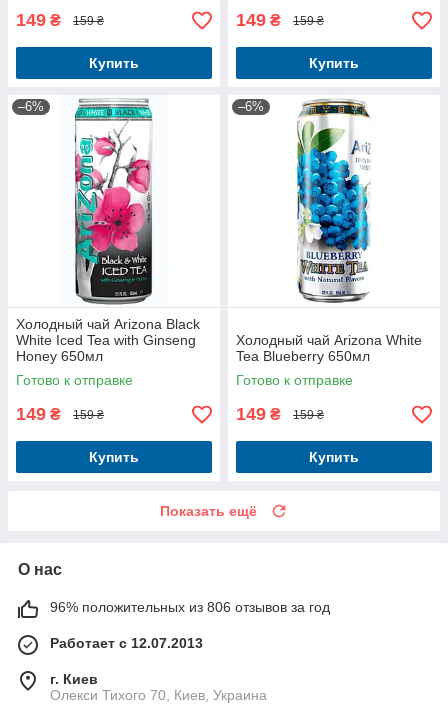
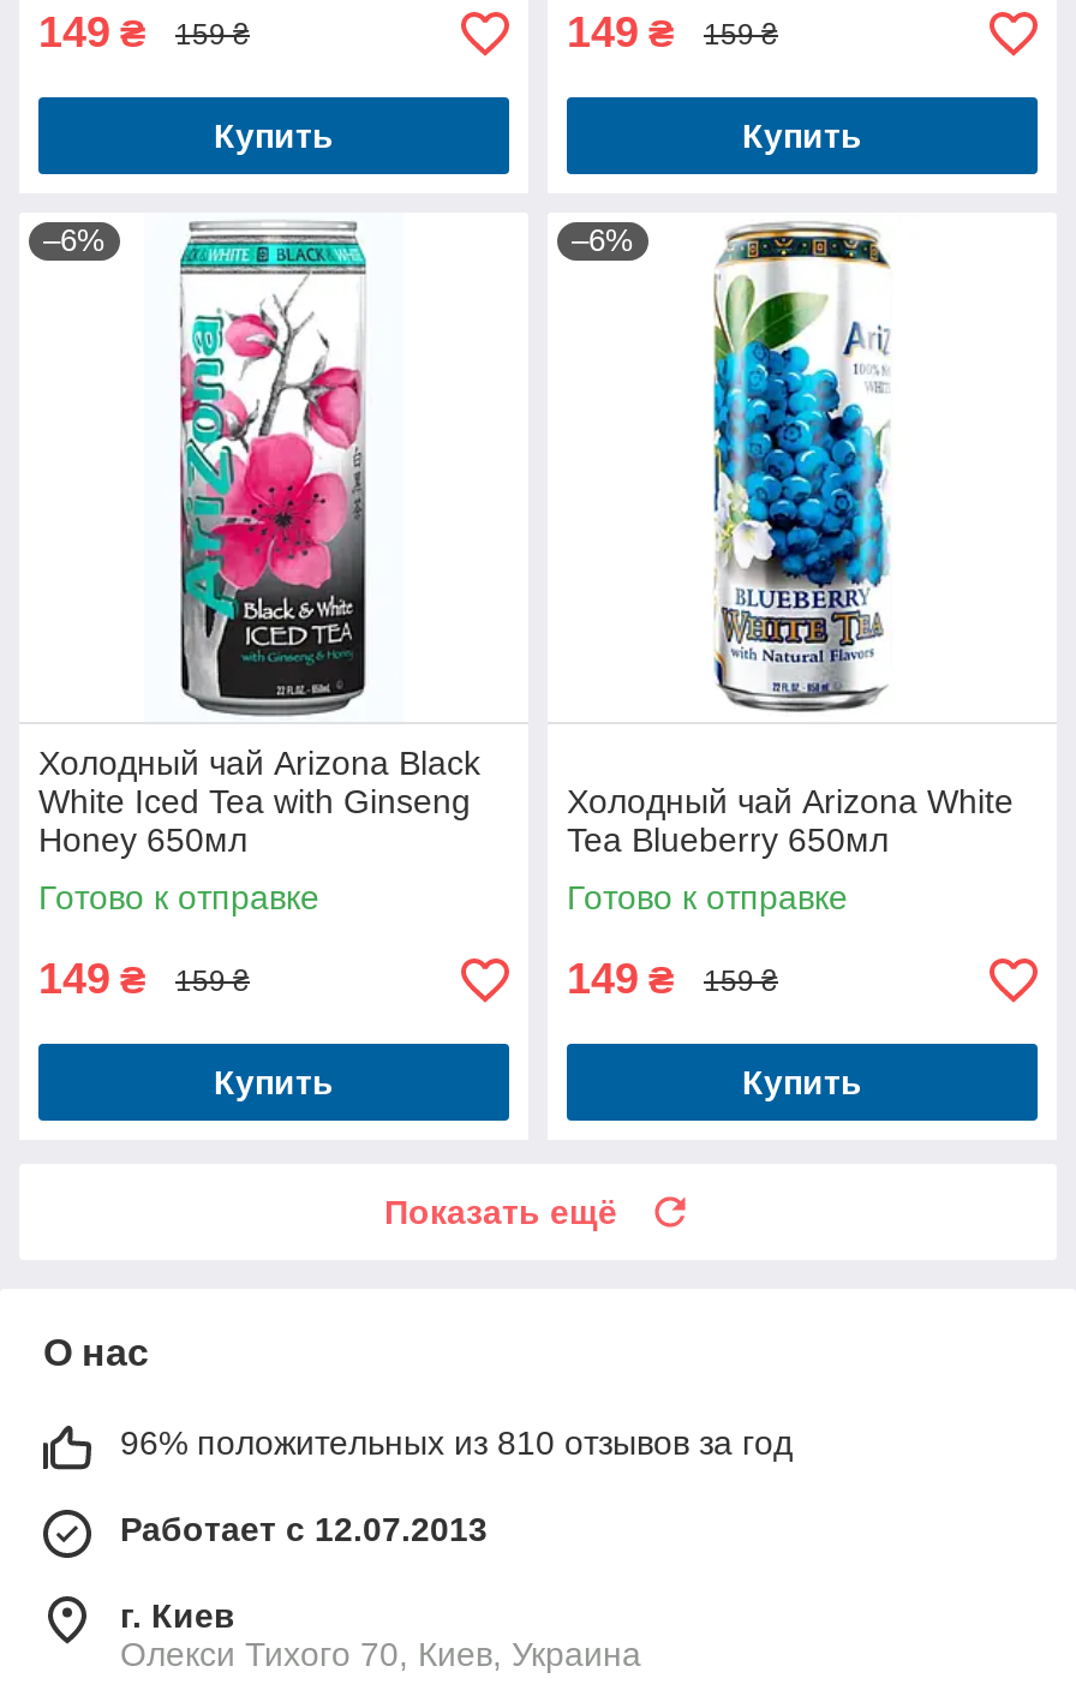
[50,599,330,615] 96% положительных из 806 отзывов за год -> [120,1425,793,1463] 96% положительных из 810 отзывов за год

